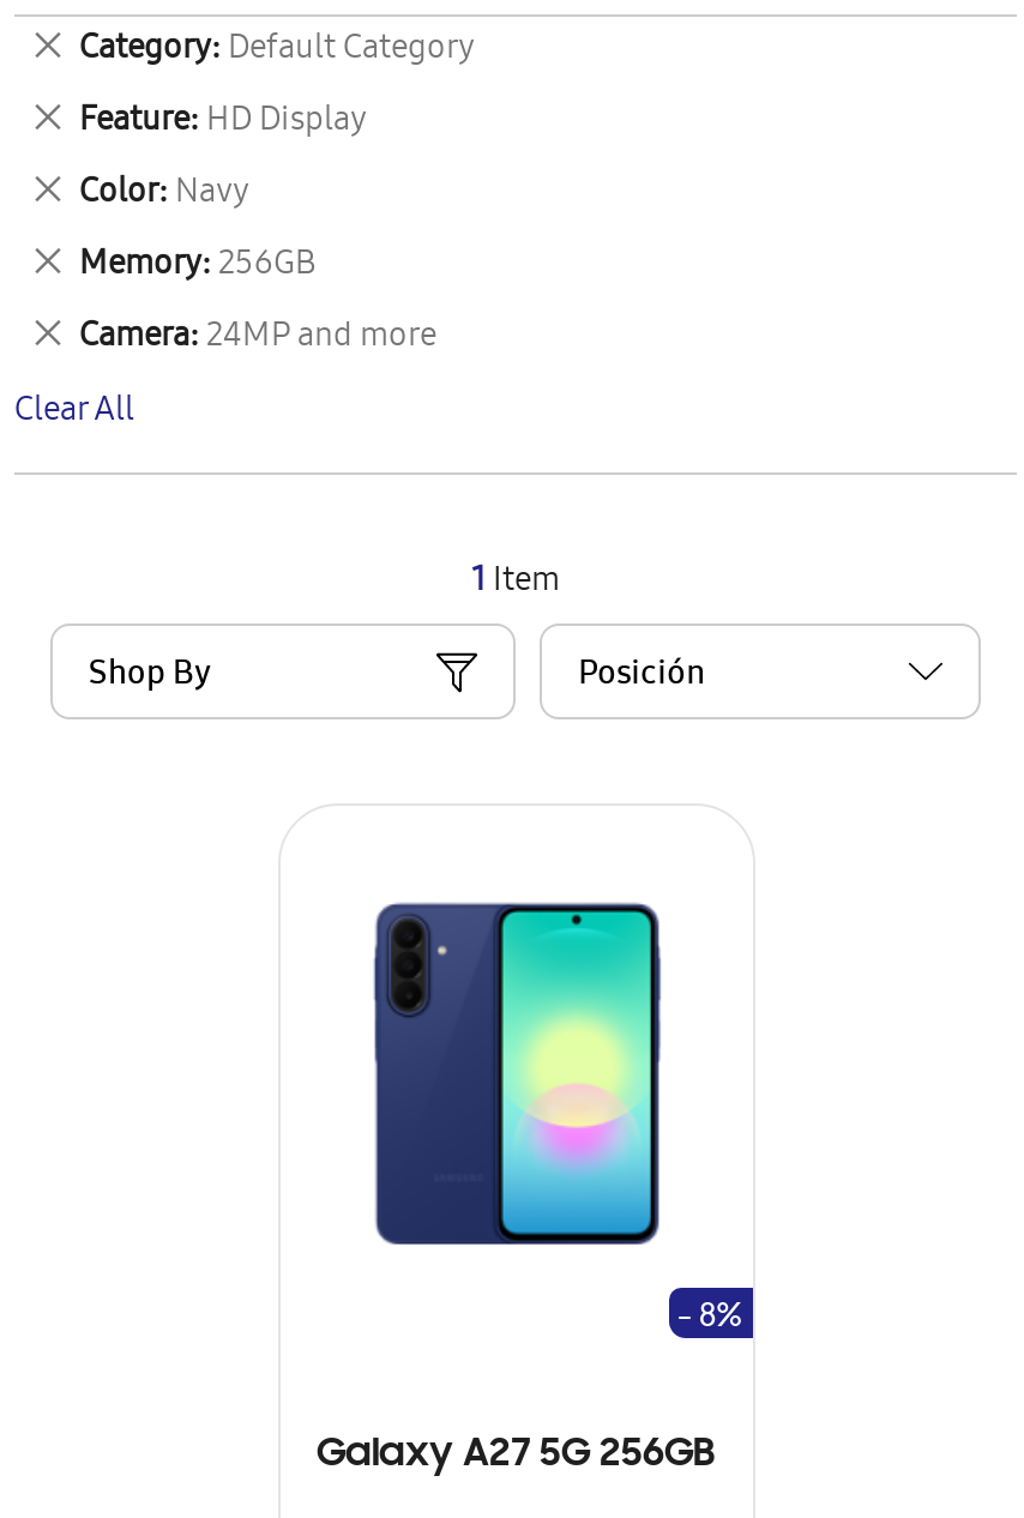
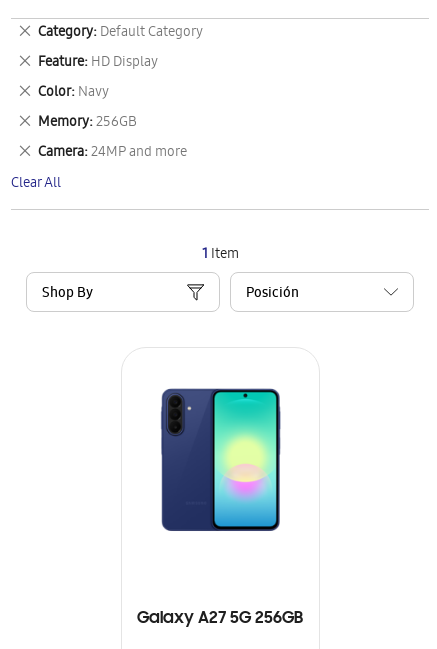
[677,1299,742,1335] - 8% -> none

